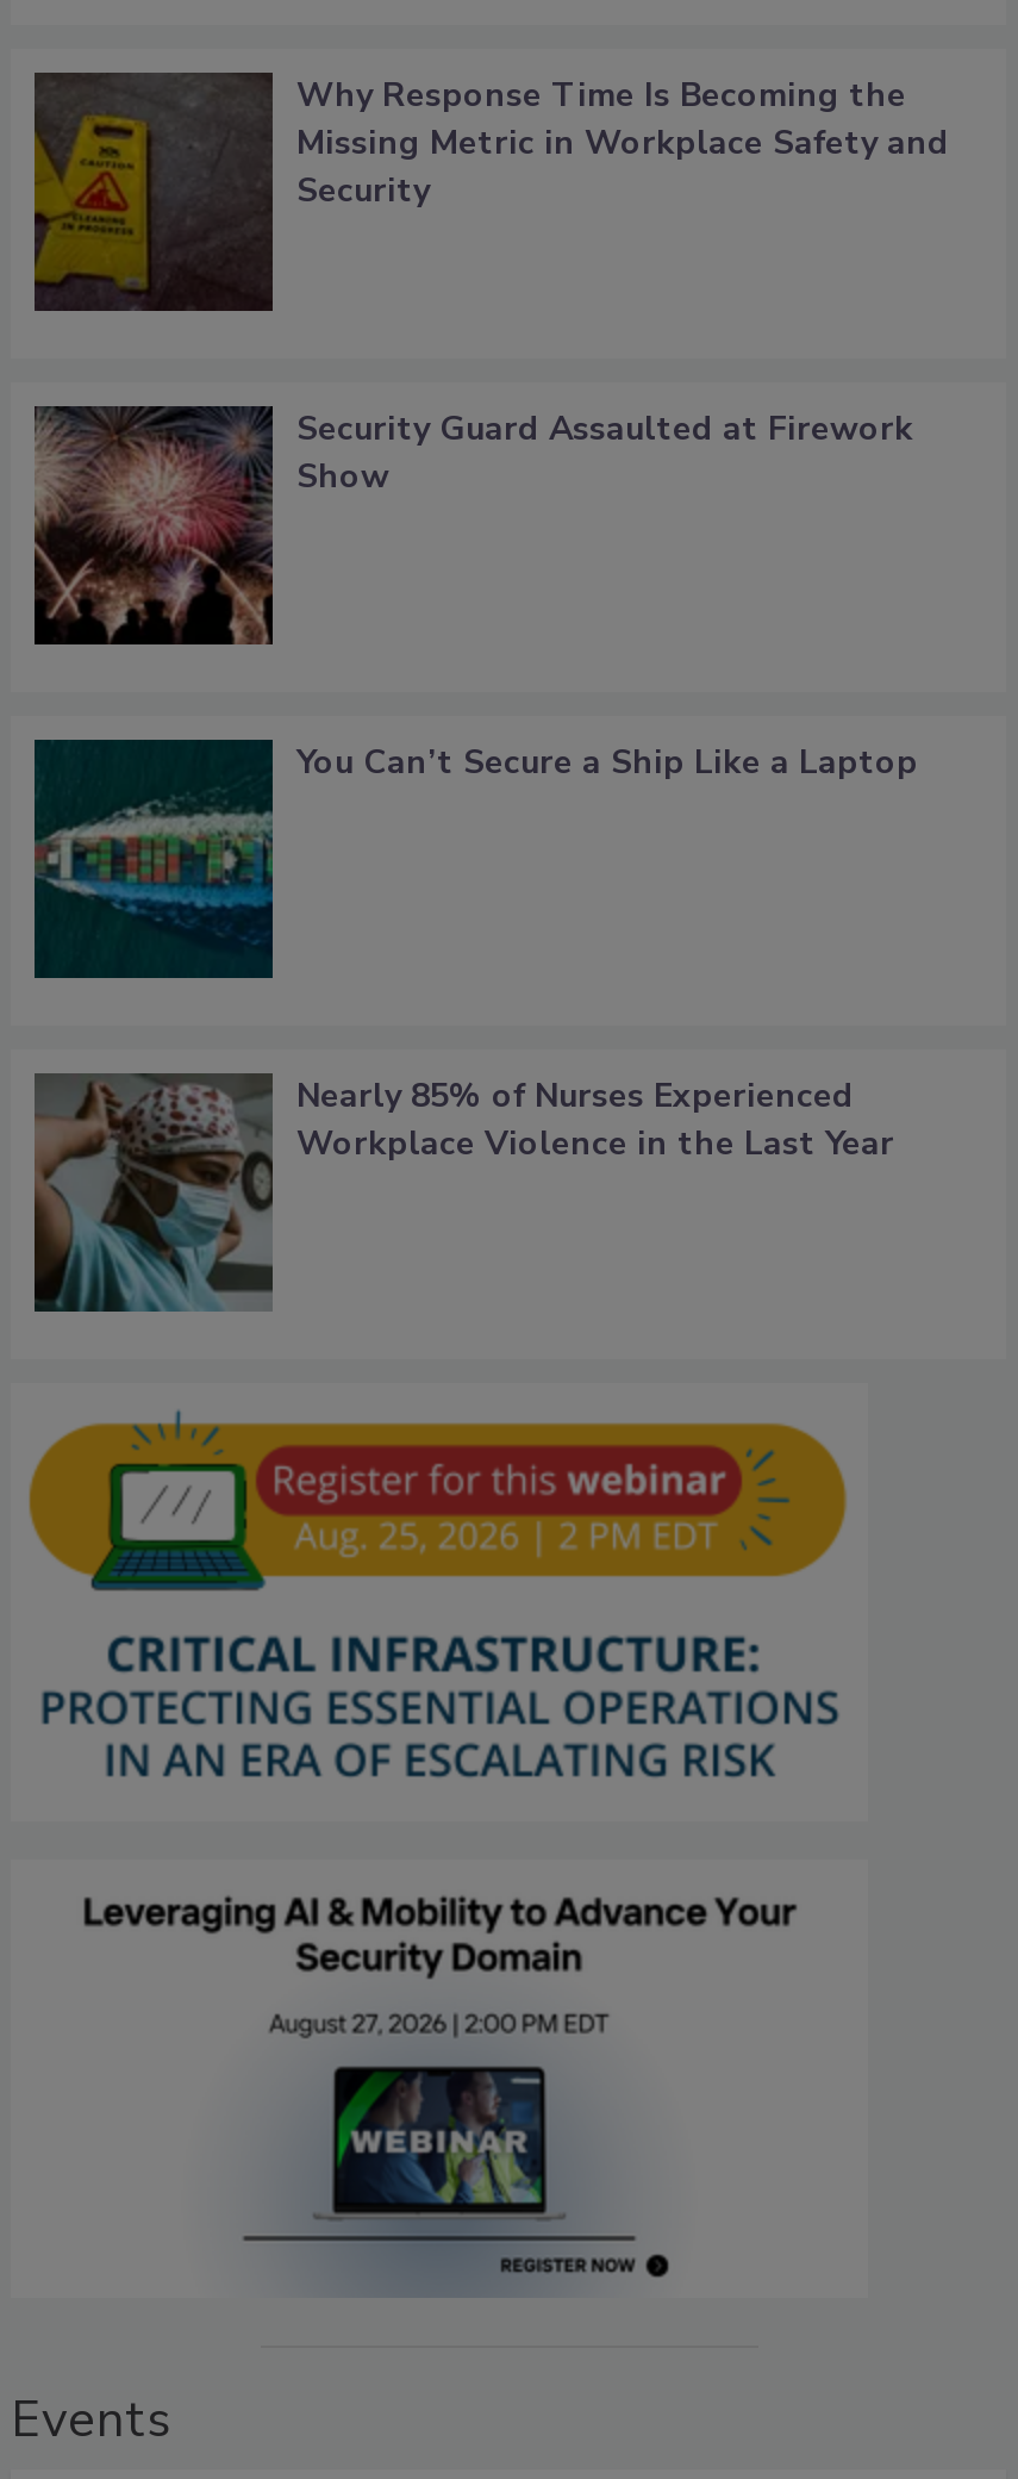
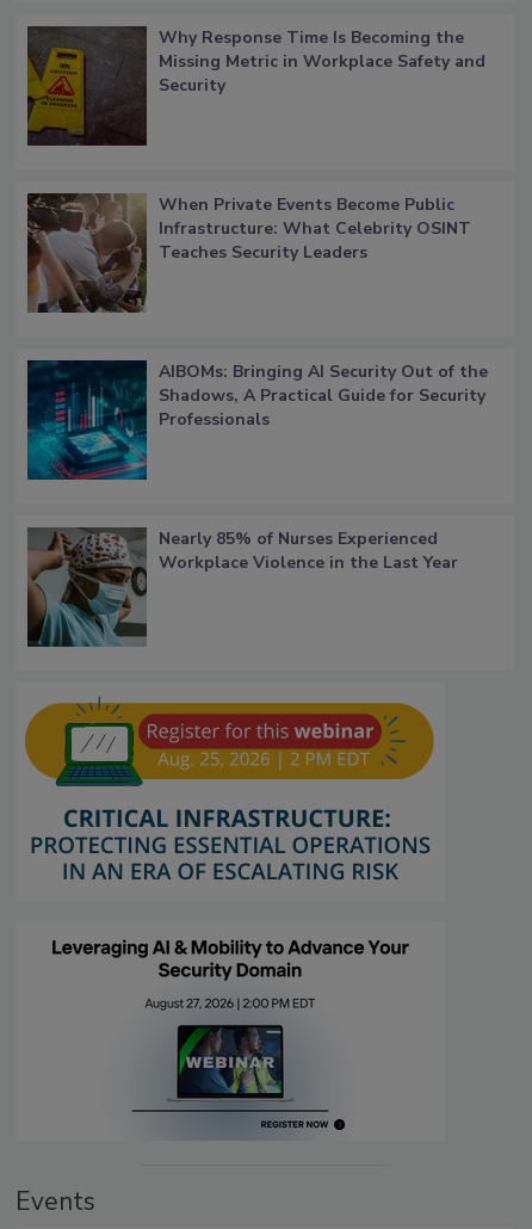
[32,404,913,647] [image] | Security Guard Assaulted at Firework | Show -> [26,192,471,314] [image] | When Private Events Become Public | Infrastructure: What Celebrity OSINT | Teaches Security Leaders
[32,739,918,980] [image] | You Can’t Secure a Ship Like a Laptop -> [26,360,488,481] [image] | AIBOMs: Bringing AI Security Out of the | Shadows, A Practical Guide for Security | Professionals

